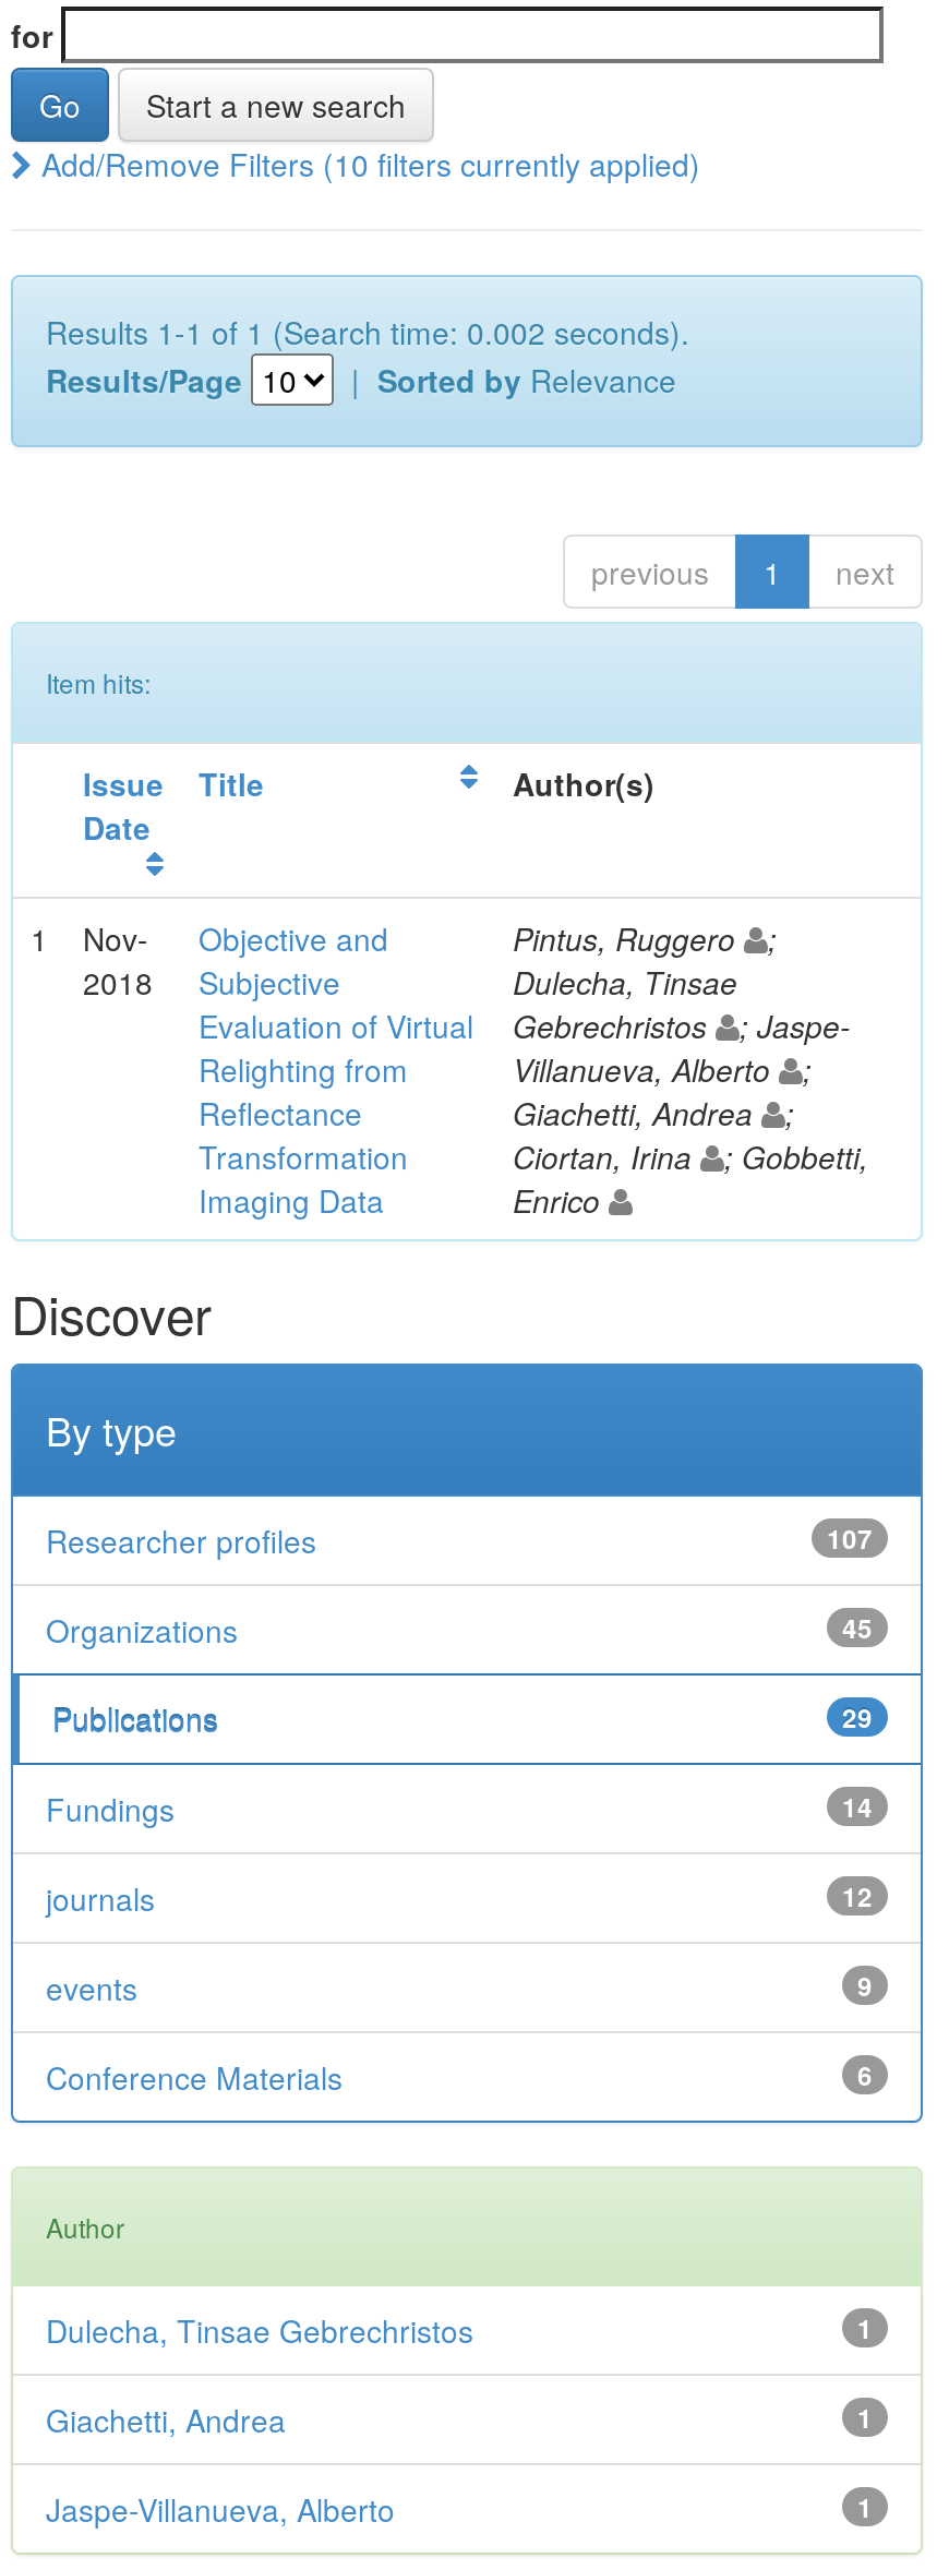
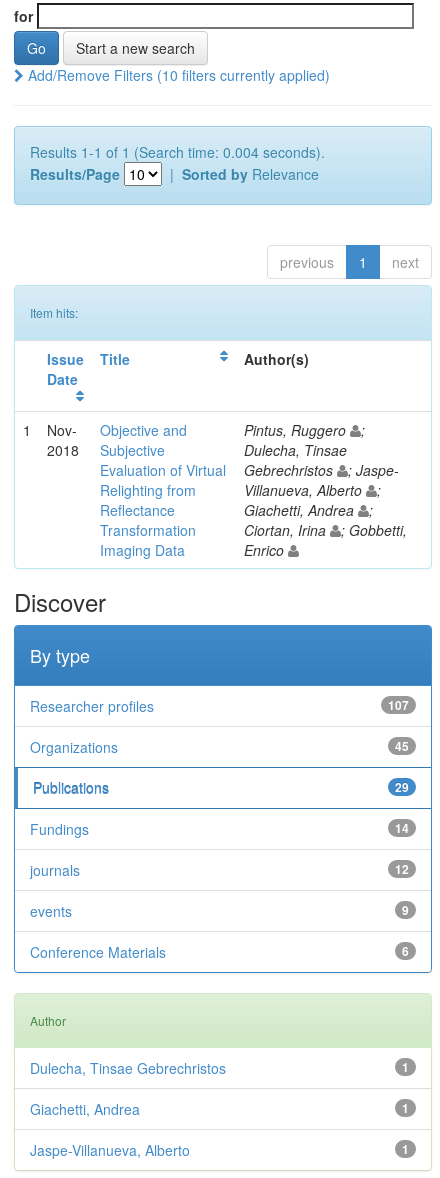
[46,310,689,353] Results 1-1 of 1 (Search time: 0.002 seconds). -> [30,142,325,162] Results 1-1 of 1 (Search time: 0.004 seconds).

